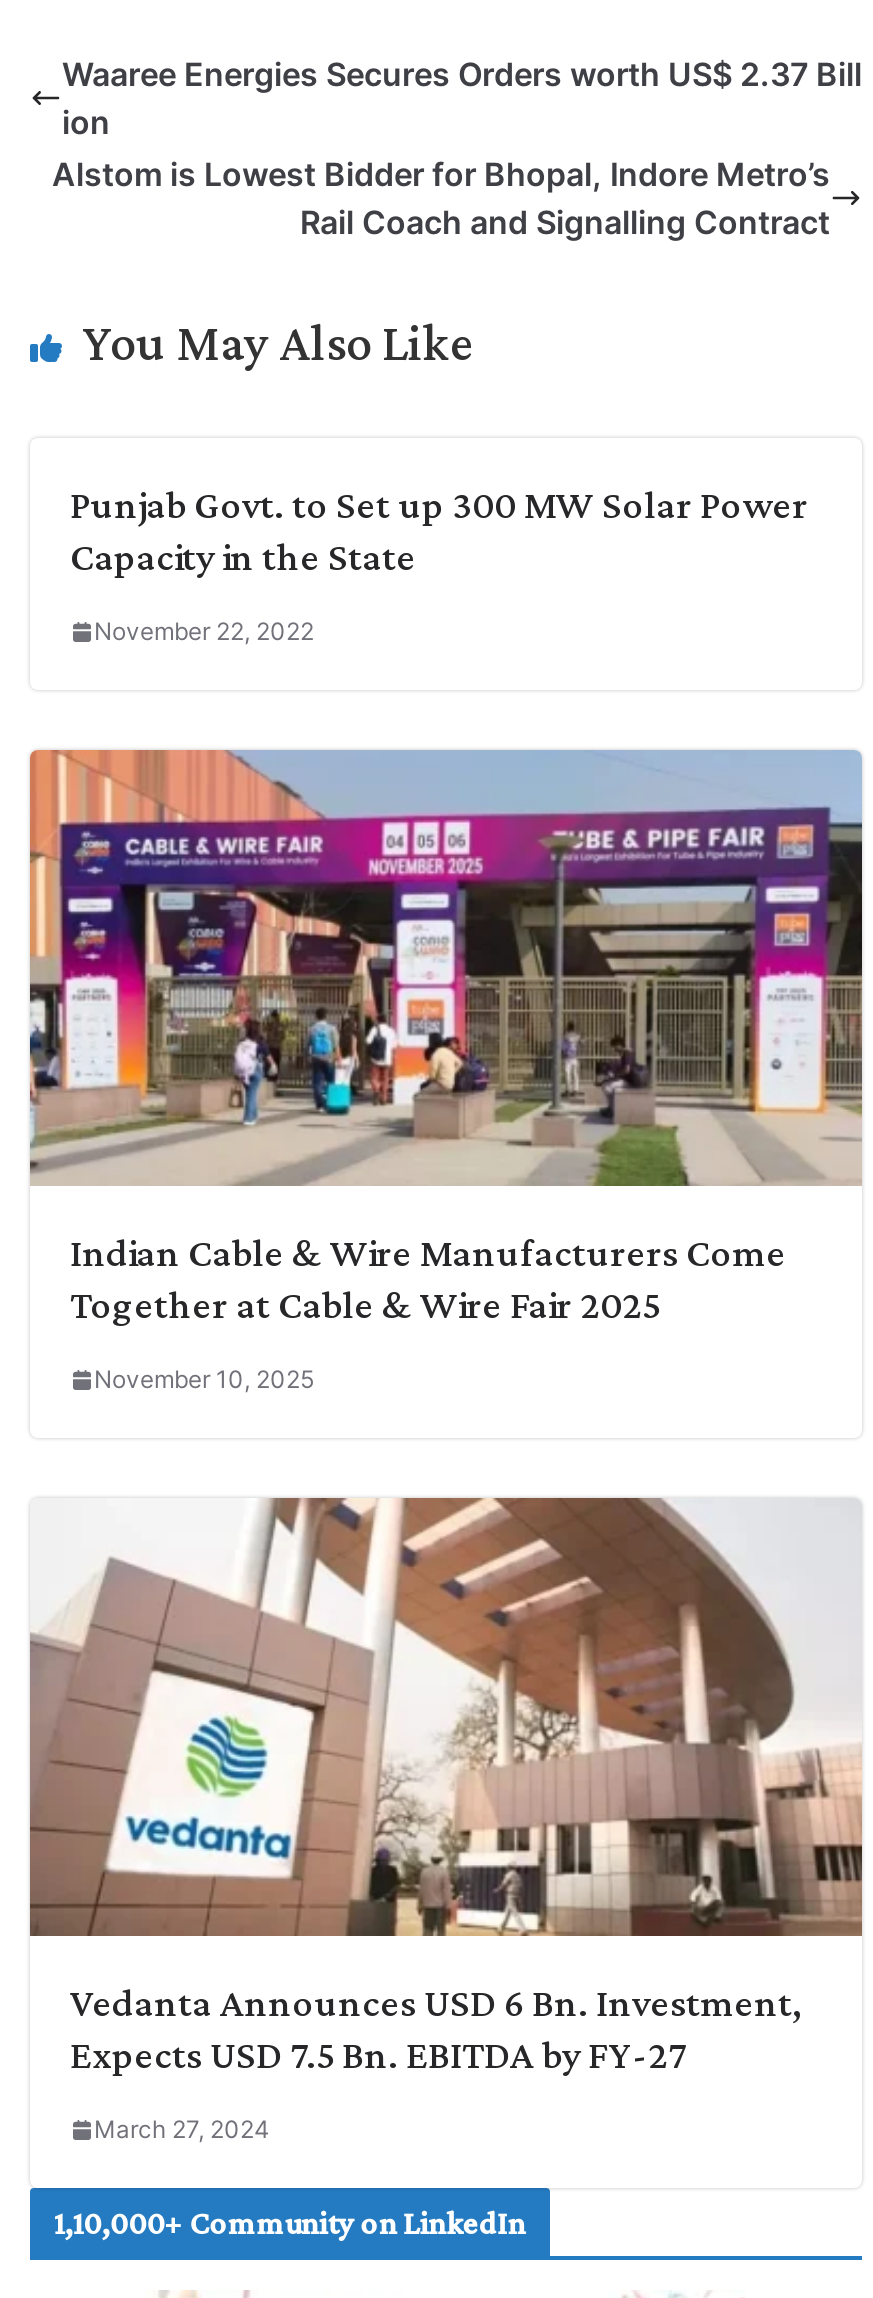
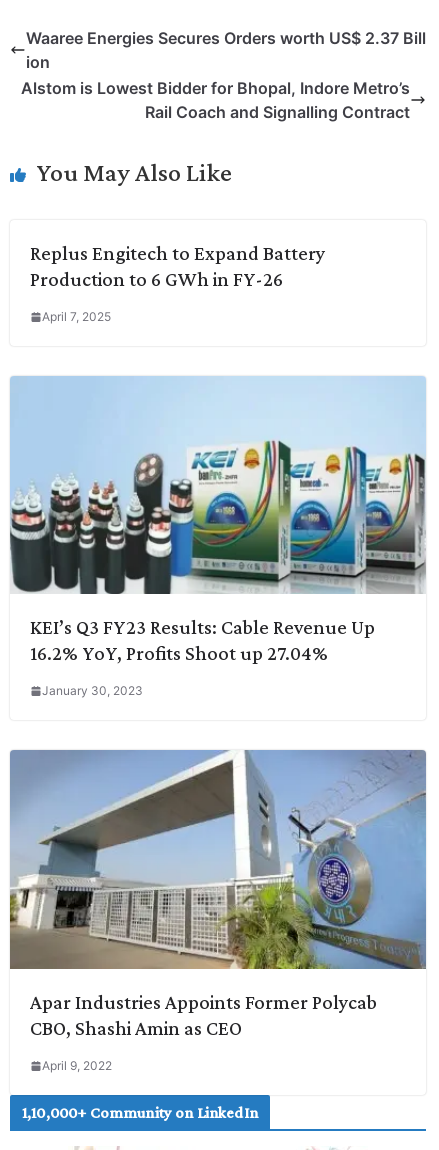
[70,481,808,577] Punjab Govt. to Set up 300 MW Solar Power | Capacity in the State -> [30,241,325,289] Replus Engitech to Expand Battery | Production to 6 GWh in FY-26
[94,615,314,645] November 22, 2022 -> [42,308,111,323] April 7, 2025
[28,748,864,1326] [image] | Indian Cable & Wire Manufacturers Come | Together at Cable & Wire Fair 2025 -> [9,376,426,664] [image] | KEI’s Q3 FY23 Results: Cable Revenue Up | 16.2% YoY, Profits Shoot up 27.04%
[94,1364,314,1394] November 10, 2025 -> [42,683,143,698] January 30, 2023
[30,1496,864,2076] [image] | Vedanta Announces USD 6 Bn. Investment, | Expects USD 7.5 Bn. EBITDA by FY-27 -> [9,749,427,1039] [image] | Apar Industries Appoints Former Polycab | CBO, Shashi Amin as CEO
[94,2114,270,2144] March 27, 2024 -> [42,1058,112,1073] April 9, 2022

